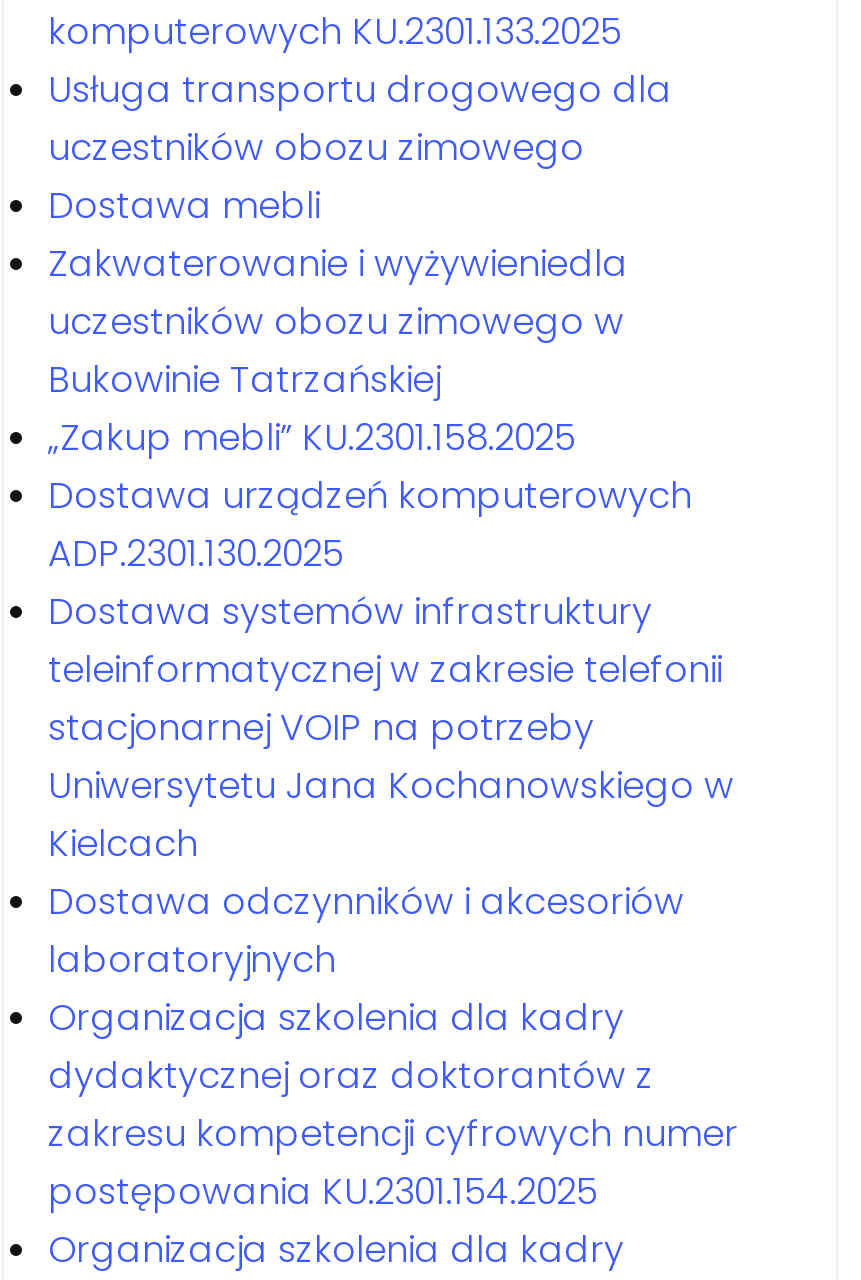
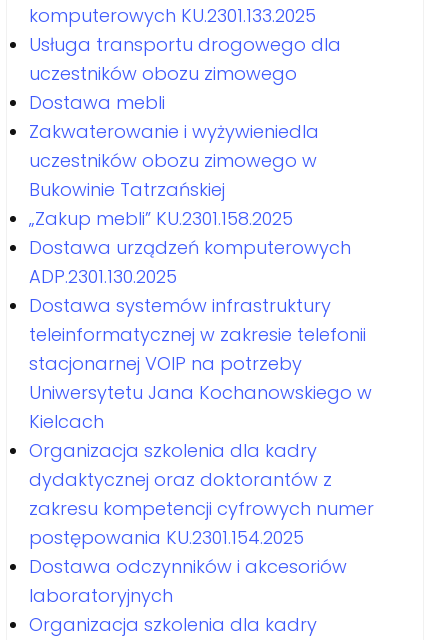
moved [48,876,684,984] -> [29,554,347,608]: Dostawa odczynników i akcesoriów | laboratoryjnych
moved [48,992,738,1216] -> [29,438,374,550]: Organizacja szkolenia dla kadry | dydaktycznej oraz doktorantów z | zakresu kompetencji cyfrowych numer | postępowania KU.2301.154.2025

